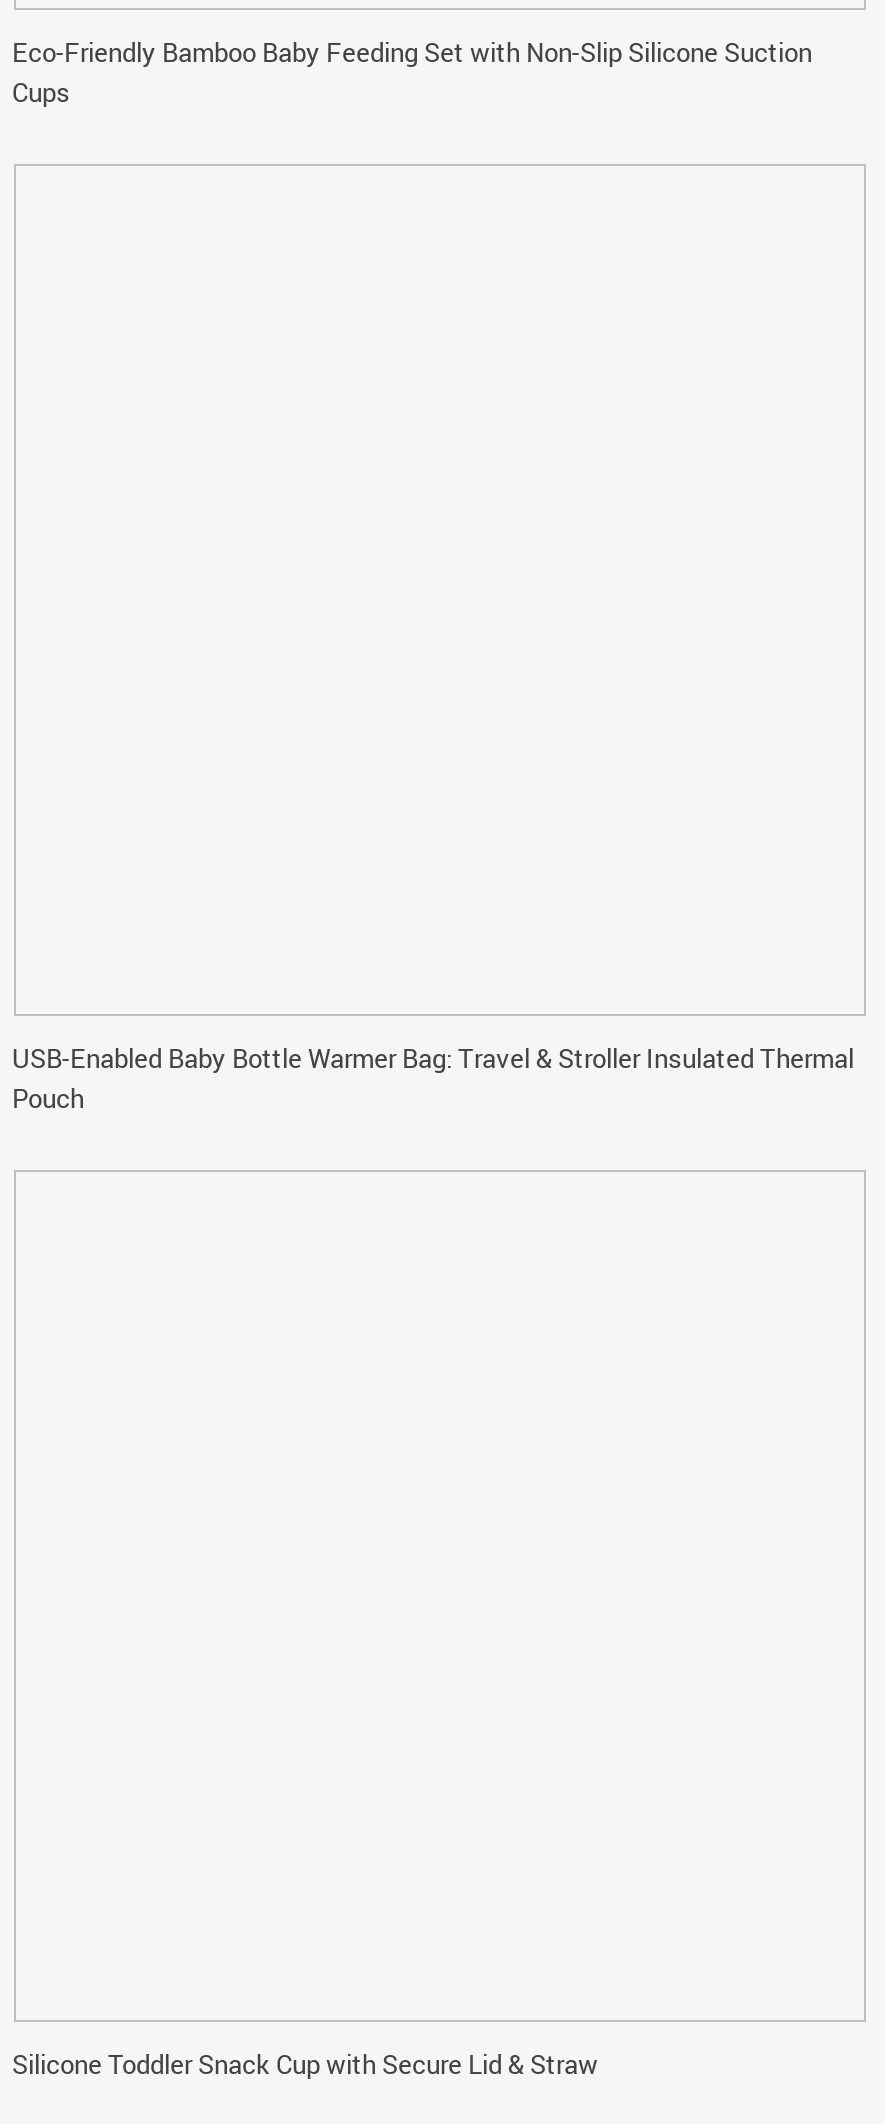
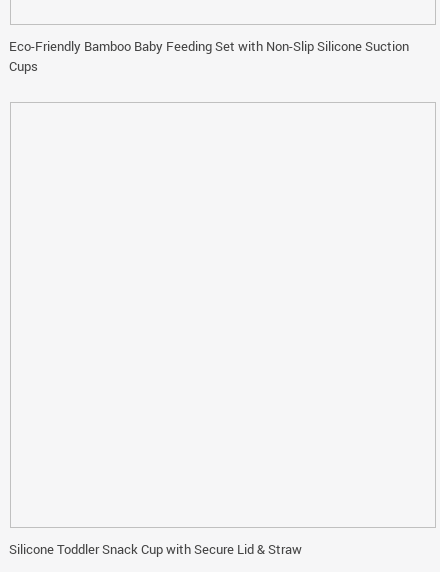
[12,1040,854,1116] USB-Enabled Baby Bottle Warmer Bag: Travel & Stroller Insulated Thermal | Pouch -> none

